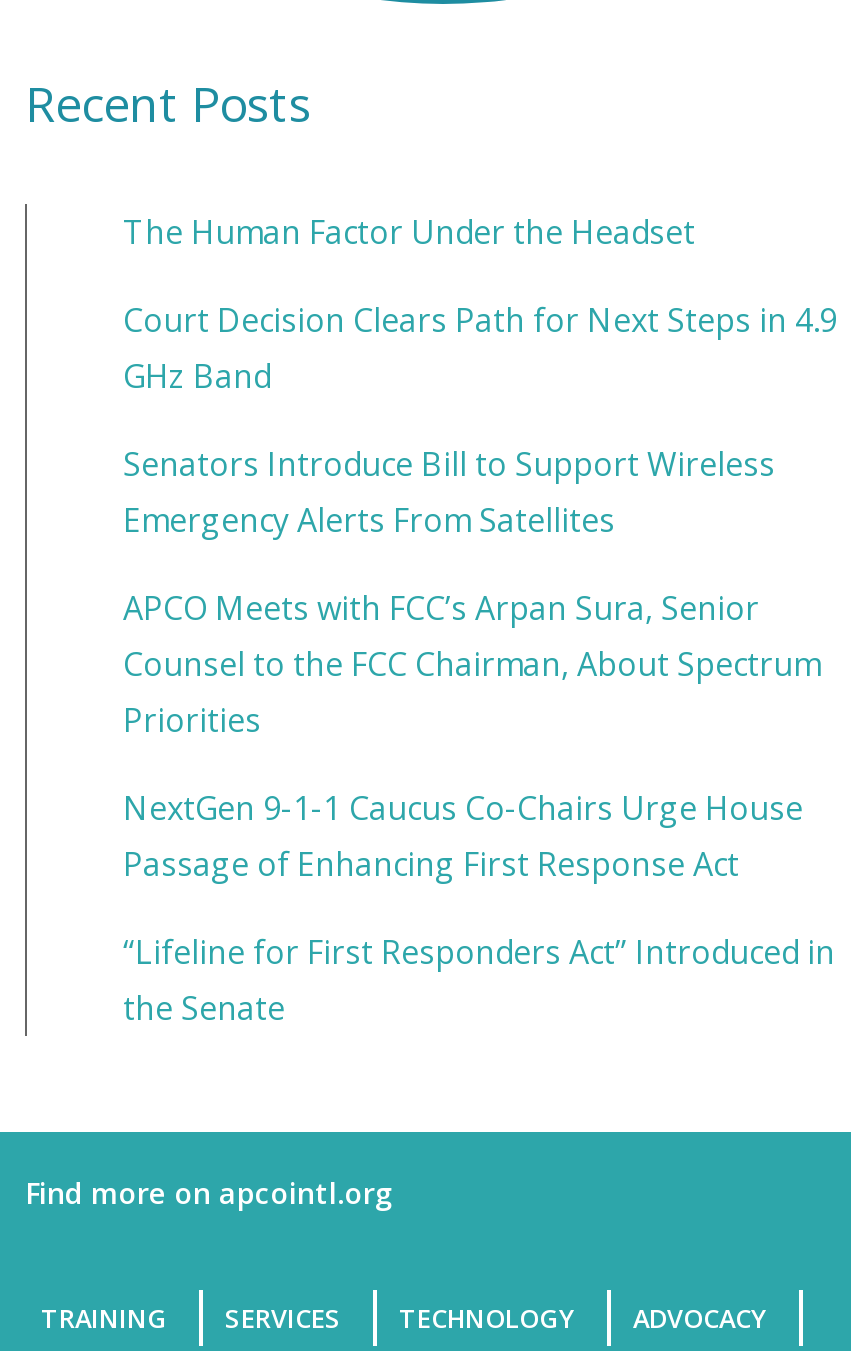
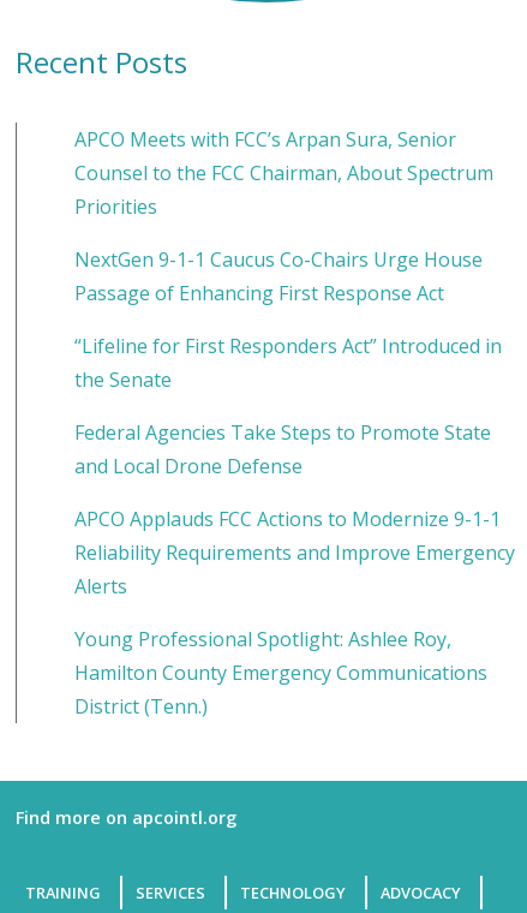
[123,211,837,543] The Human Factor Under the Headset | Court Decision Clears Path for Next Steps in 4.9 | GHz Band | Senators Introduce Bill to Support Wireless | Emergency Alerts From Satellites -> none
moved [123,587,835,1031] -> [74,126,502,393]: APCO Meets with FCC’s Arpan Sura, Senior | Counsel to the FCC Chairman, About Spectrum | Priorities | NextGen 9-1-1 Caucus Co-Chairs Urge House | Passage of Enhancing First Response Act | “Lifeline for First Responders Act” Introduced in | the Senate
none -> [74,420,515,720] Federal Agencies Take Steps to Promote State | and Local Drone Defense | APCO Applauds FCC Actions to Modernize 9-1-1 | Reliability Requirements and Improve Emergency | Alerts | Young Professional Spotlight: Ashlee Roy, | Hamilton County Emergency Communications | District (Tenn.)

